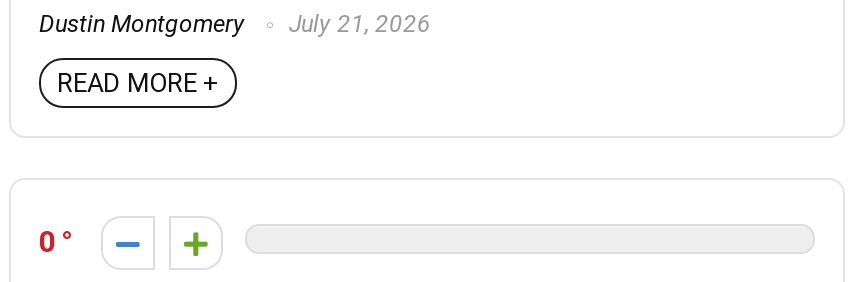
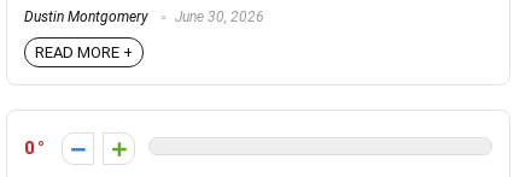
[39,11,431,39] Dustin Montgomery July 21, 2026 -> [24,9,264,26] Dustin Montgomery June 30, 2026

